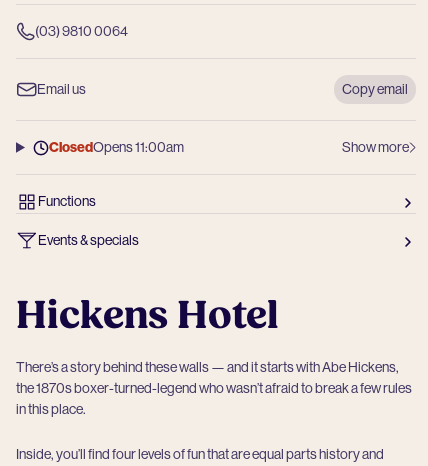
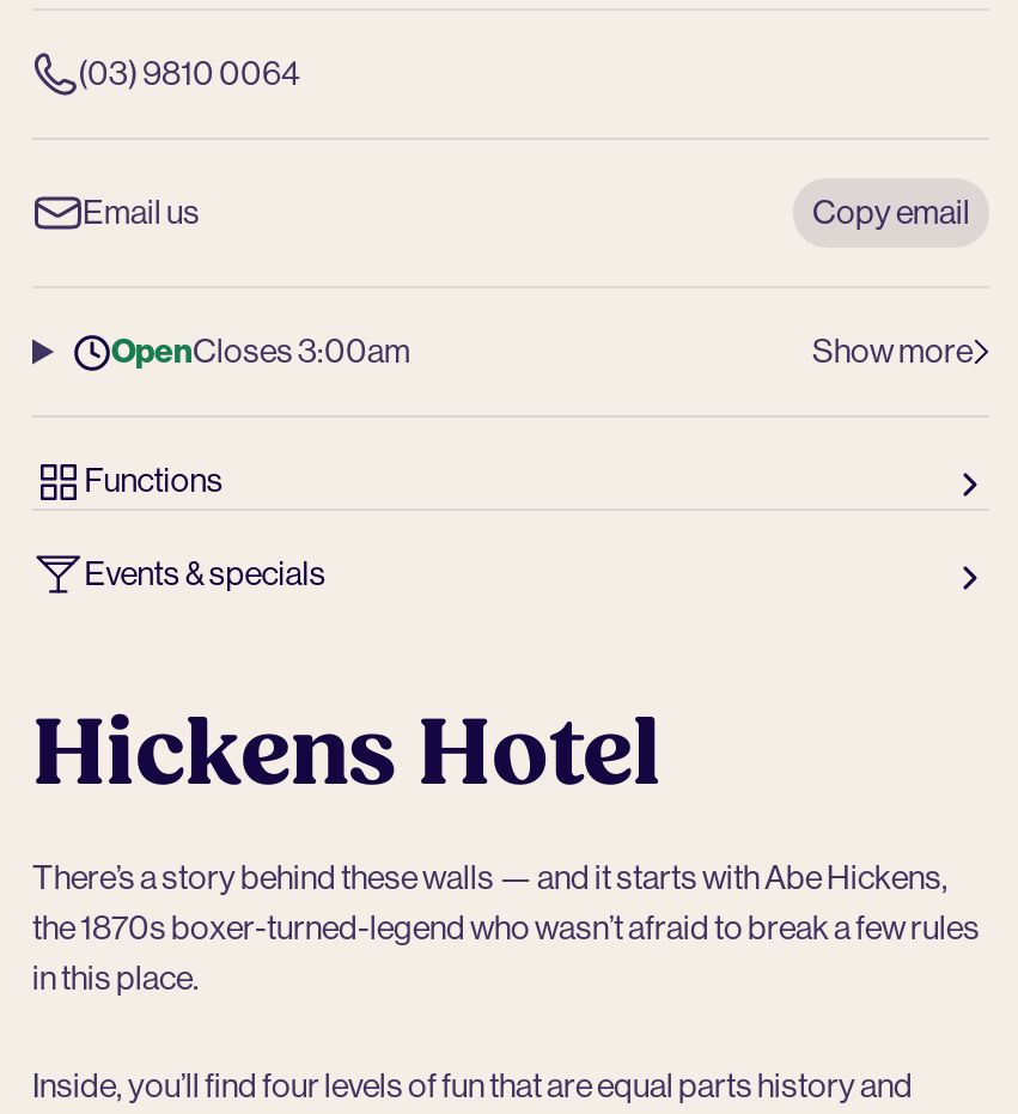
[49,139,184,156] ClosedOpens 11:00am -> [111,331,410,372] OpenCloses 3:00am

